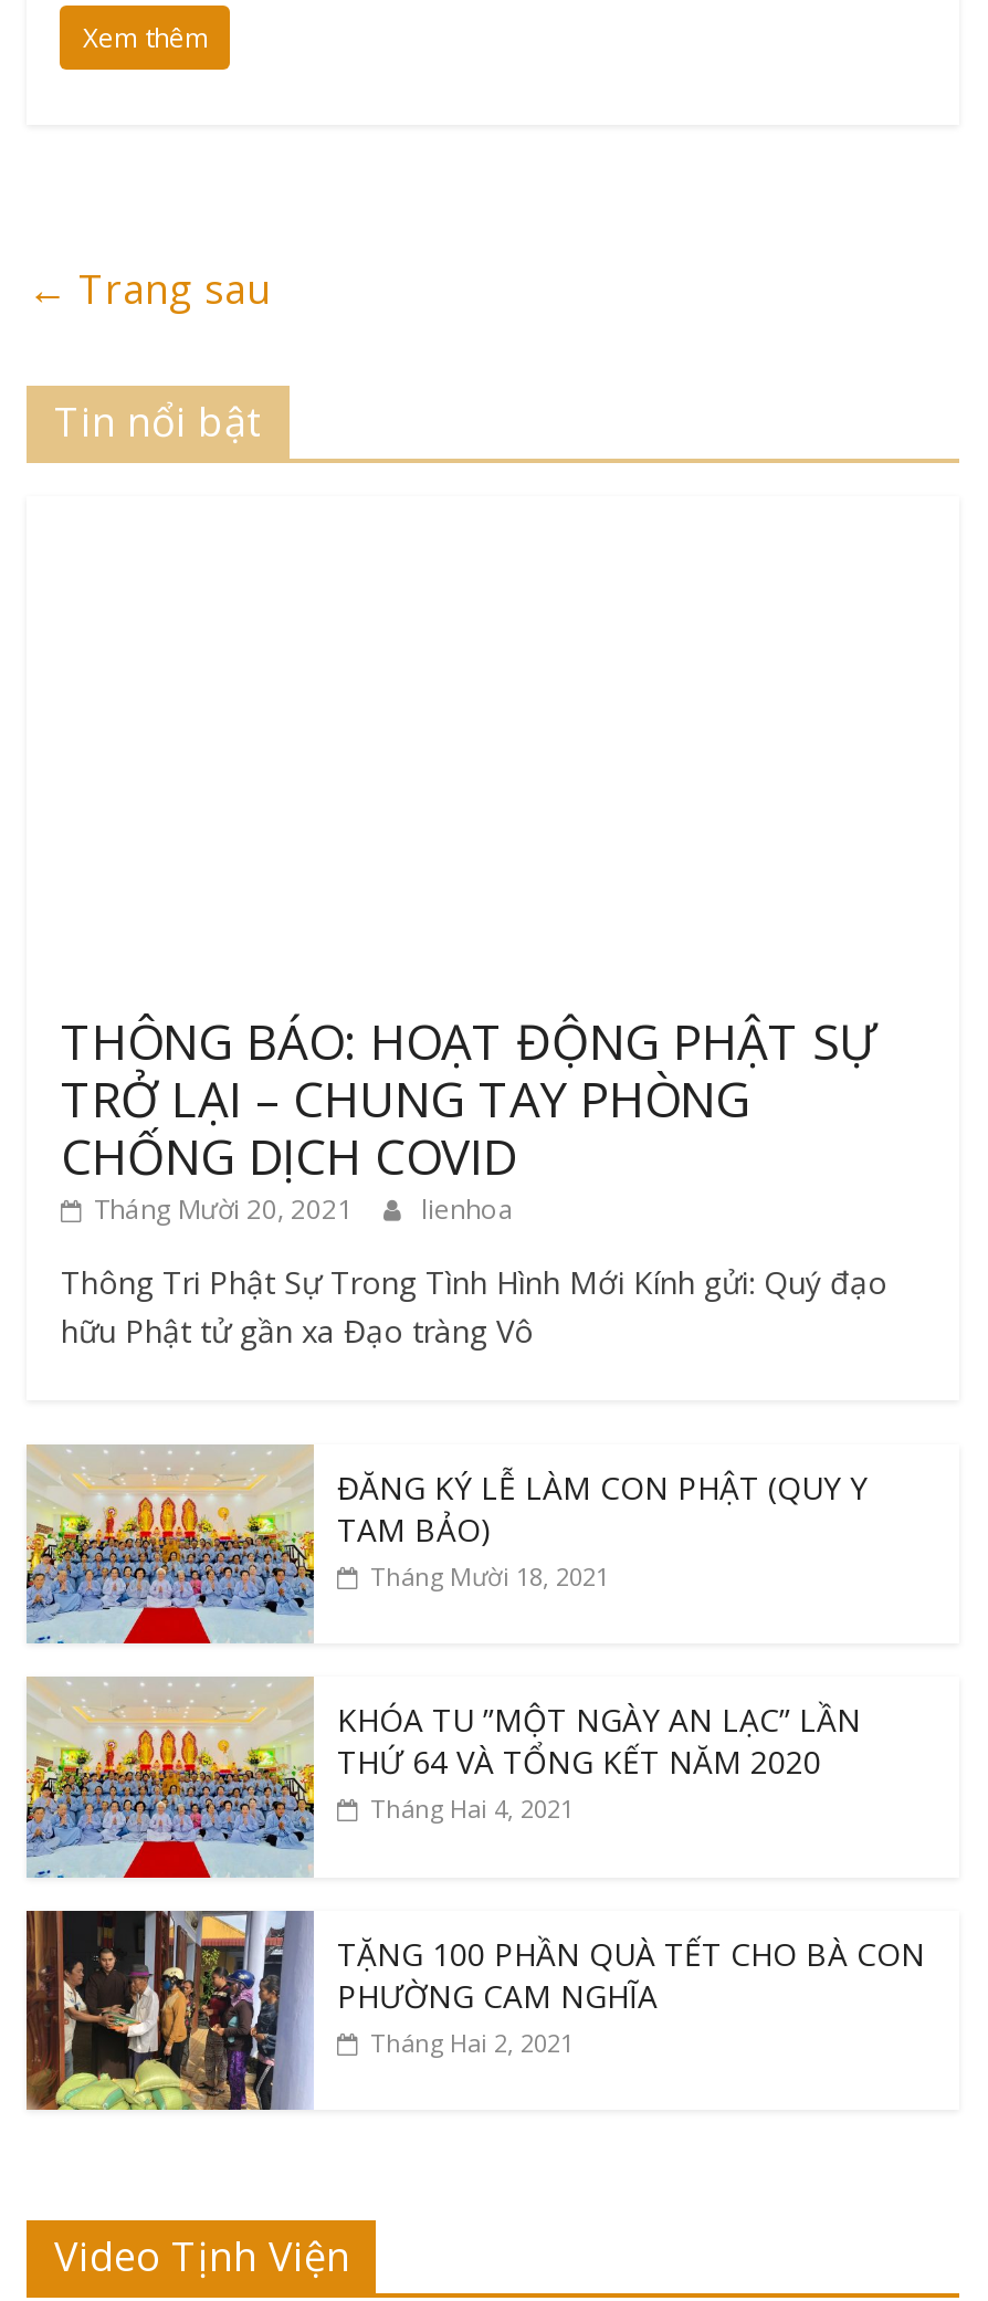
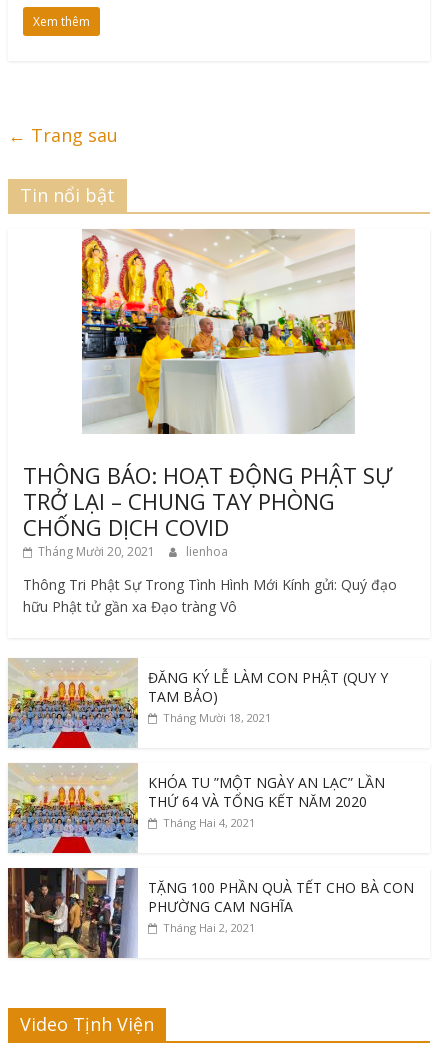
none -> [81,228,356,435] [image]

